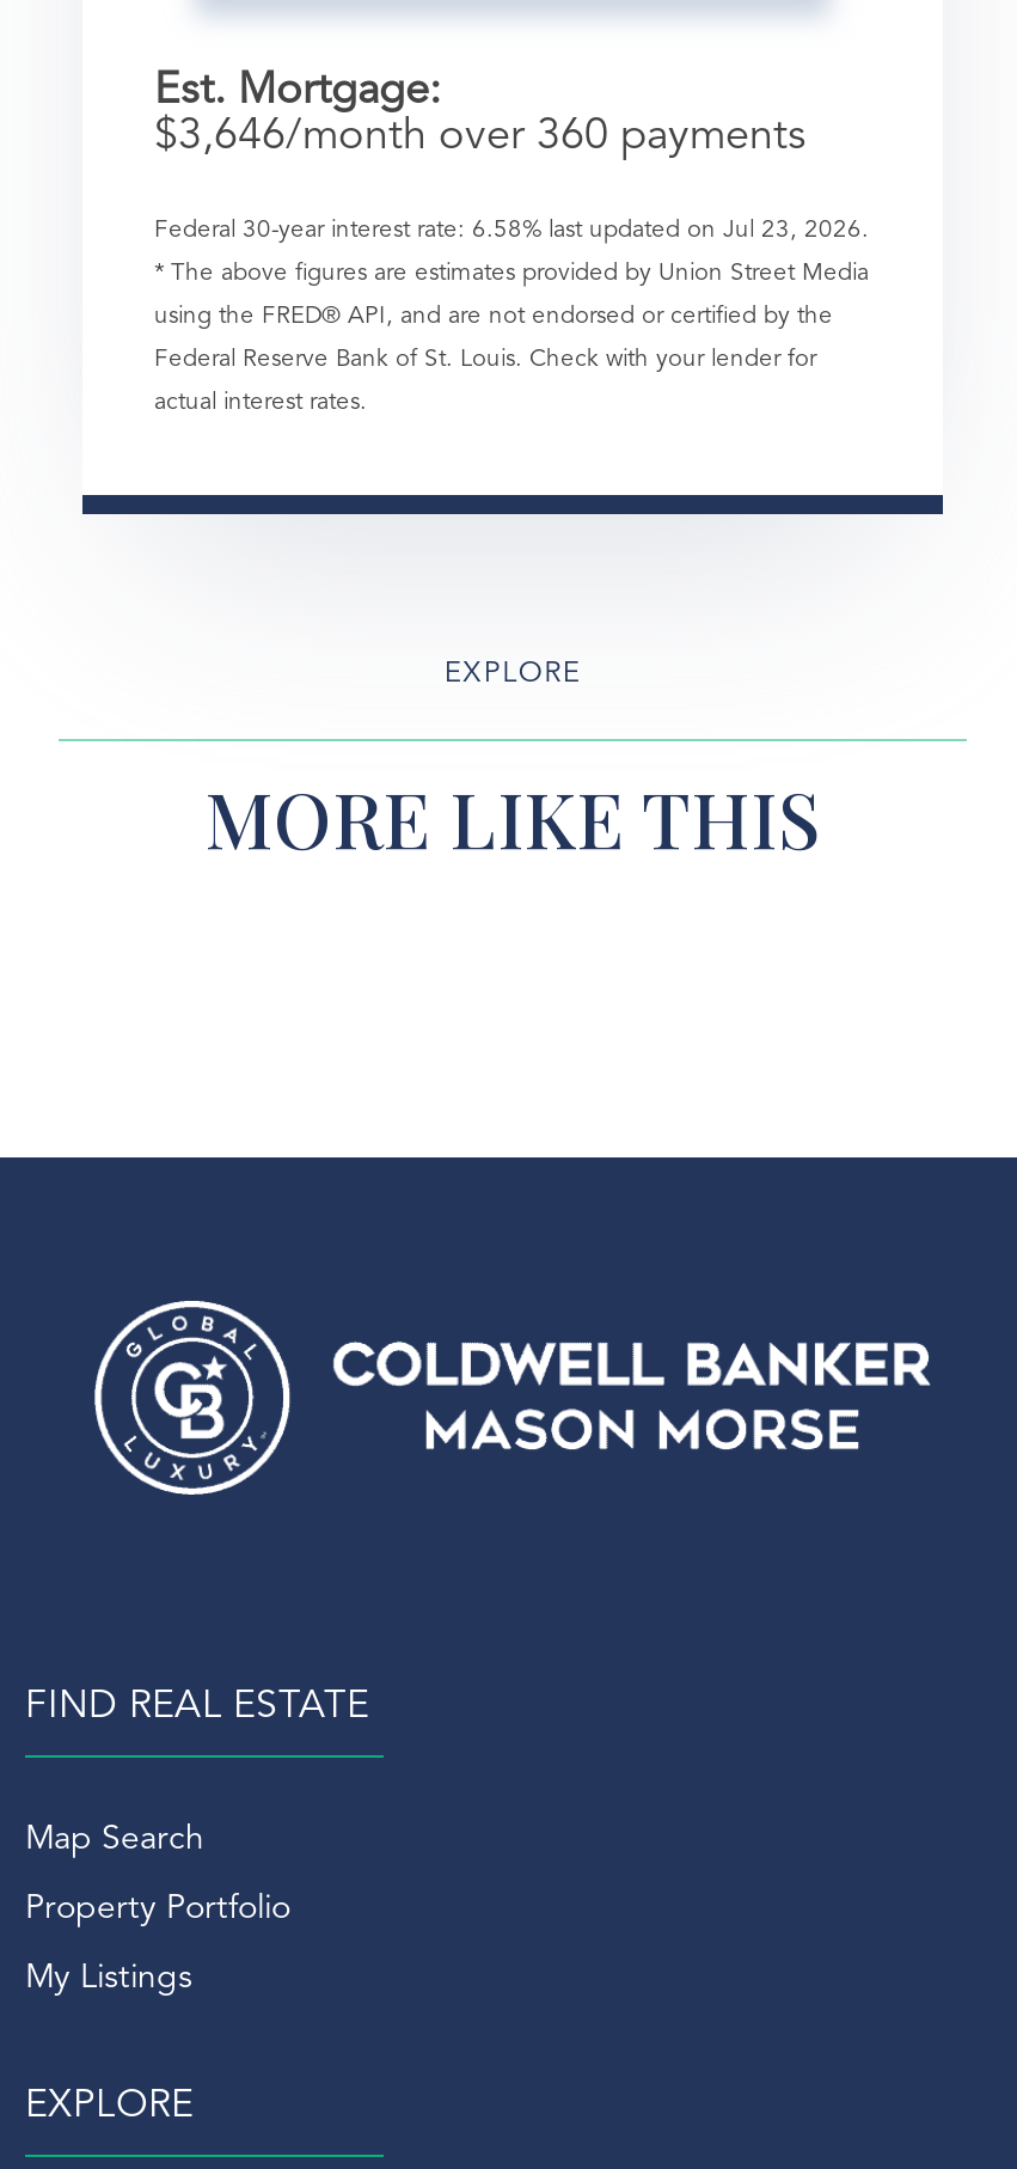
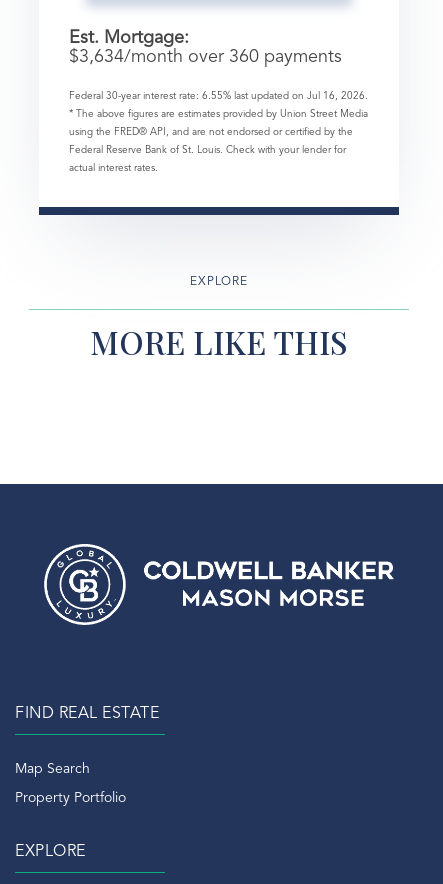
[154,114,807,157] $3,646/month over 360 payments -> [69,48,342,66] $3,634/month over 360 payments
[154,217,869,241] Federal 30-year interest rate: 6.58% last updated on Jul 23, 2026. -> [69,91,368,101] Federal 30-year interest rate: 6.55% last updated on Jul 16, 2026.
[25,1961,192,1995] My Listings -> none

